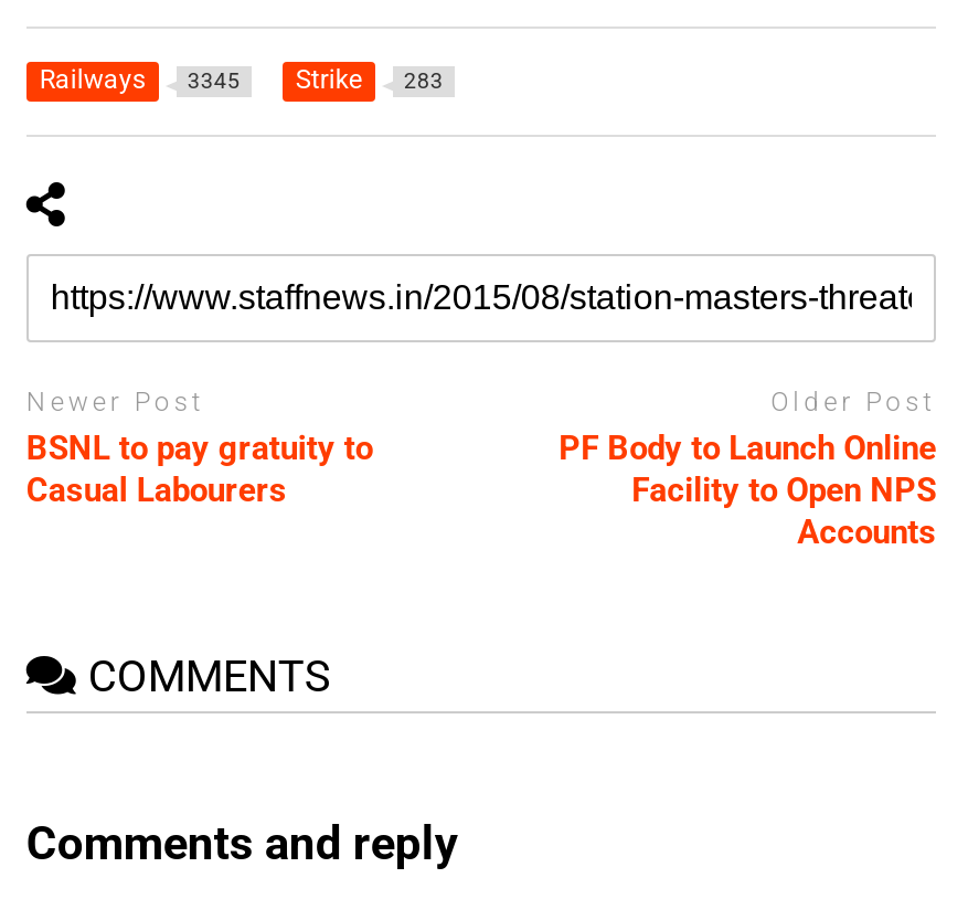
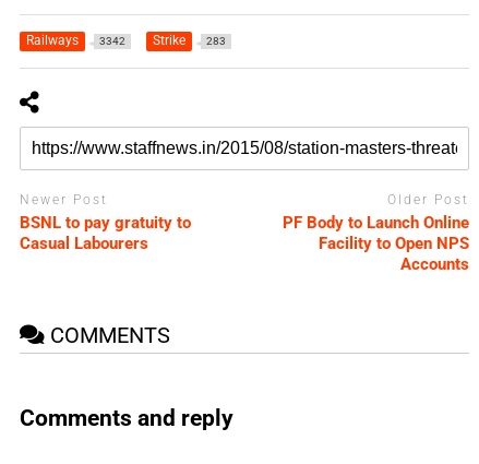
[40,65,240,96] Railways 3345 -> [26,33,125,48] Railways 3342

